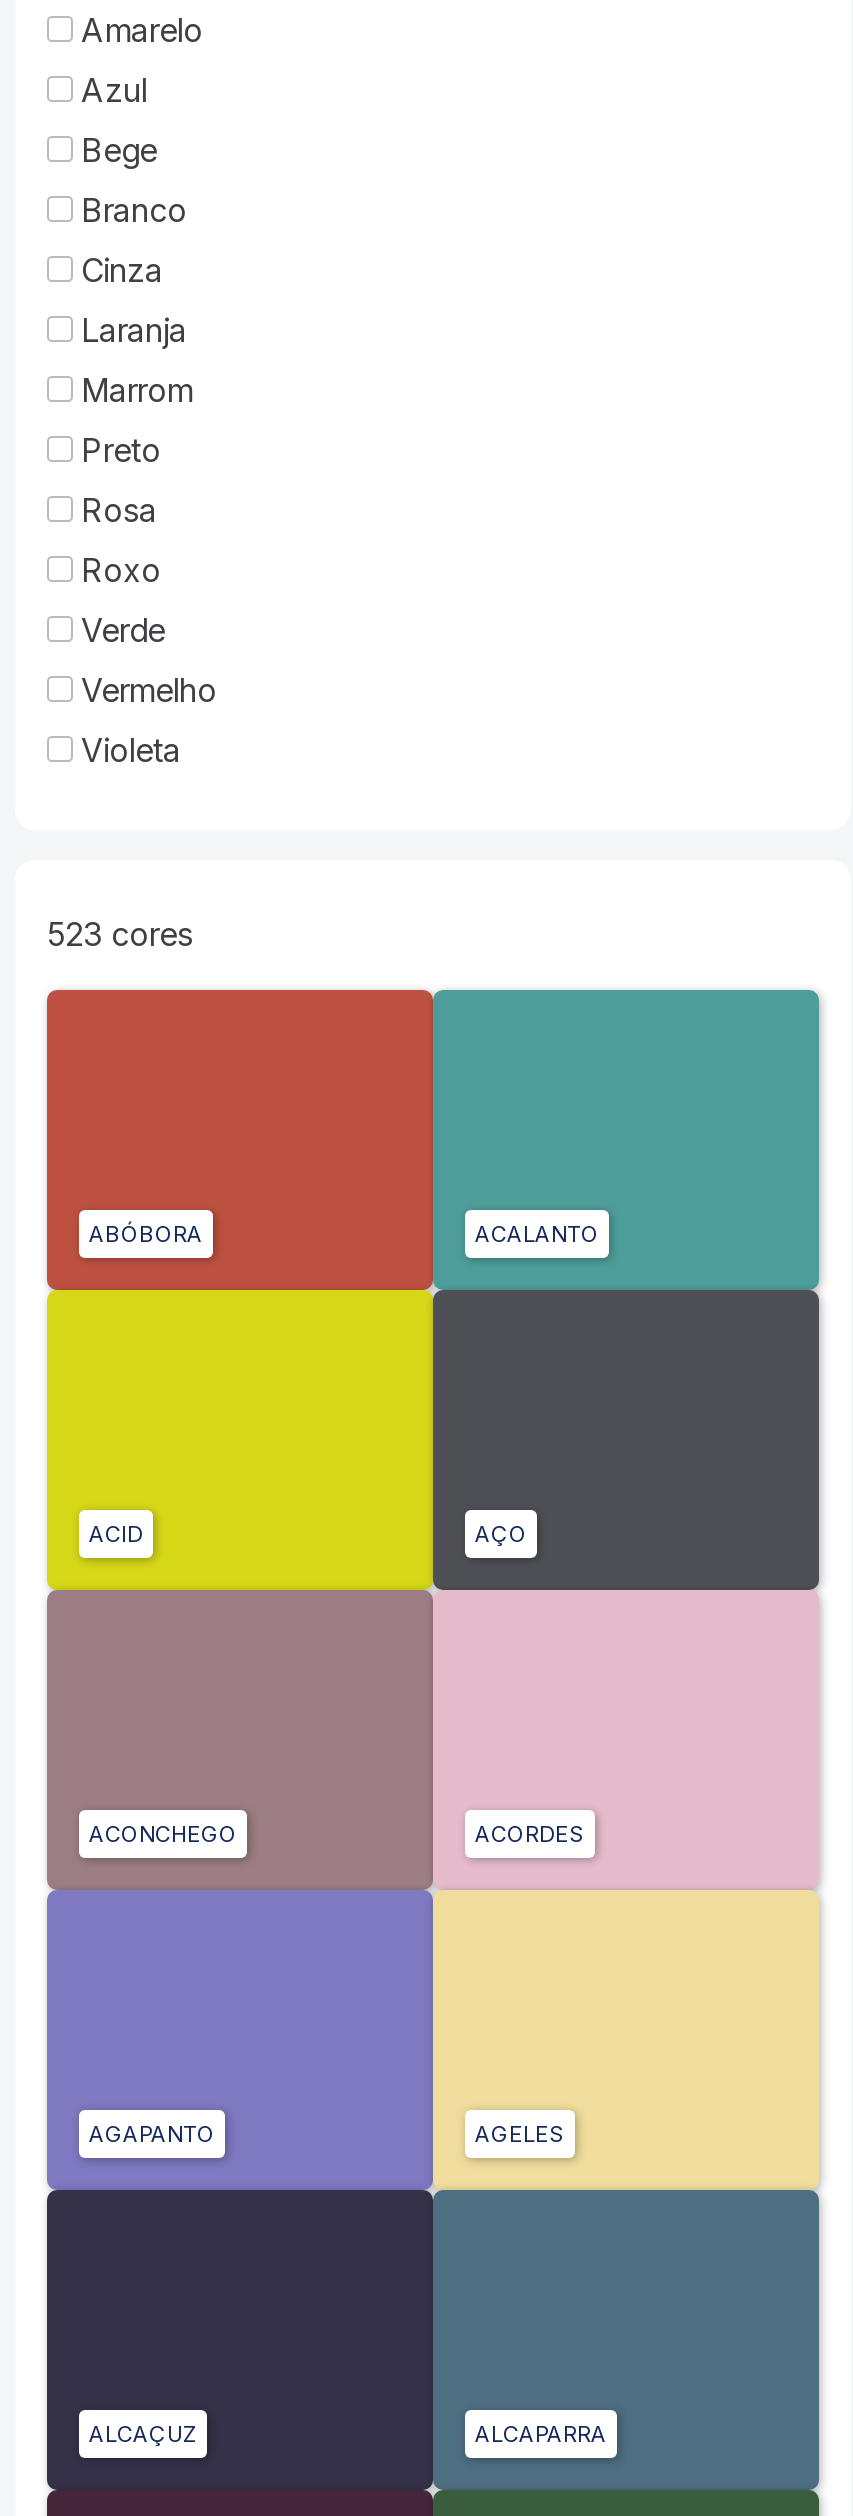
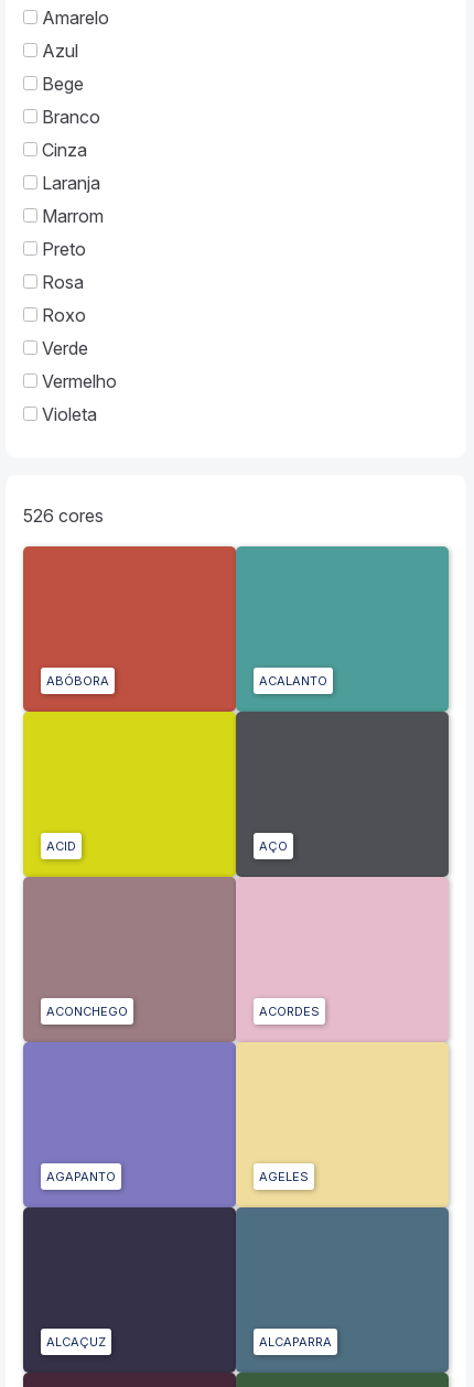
[47,914,193,954] 523 cores -> [23,505,104,527] 526 cores

